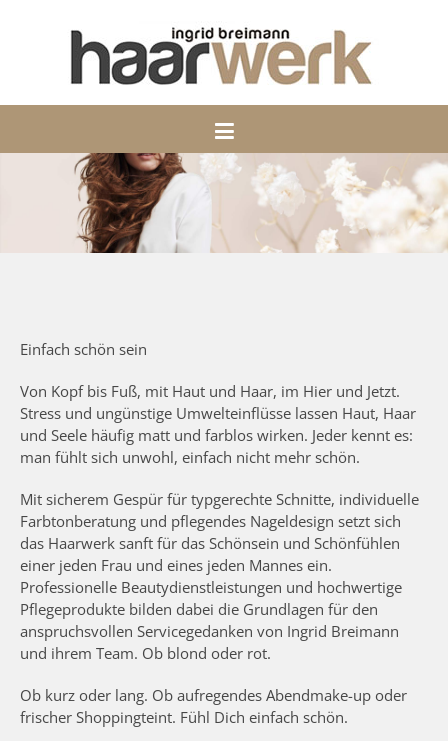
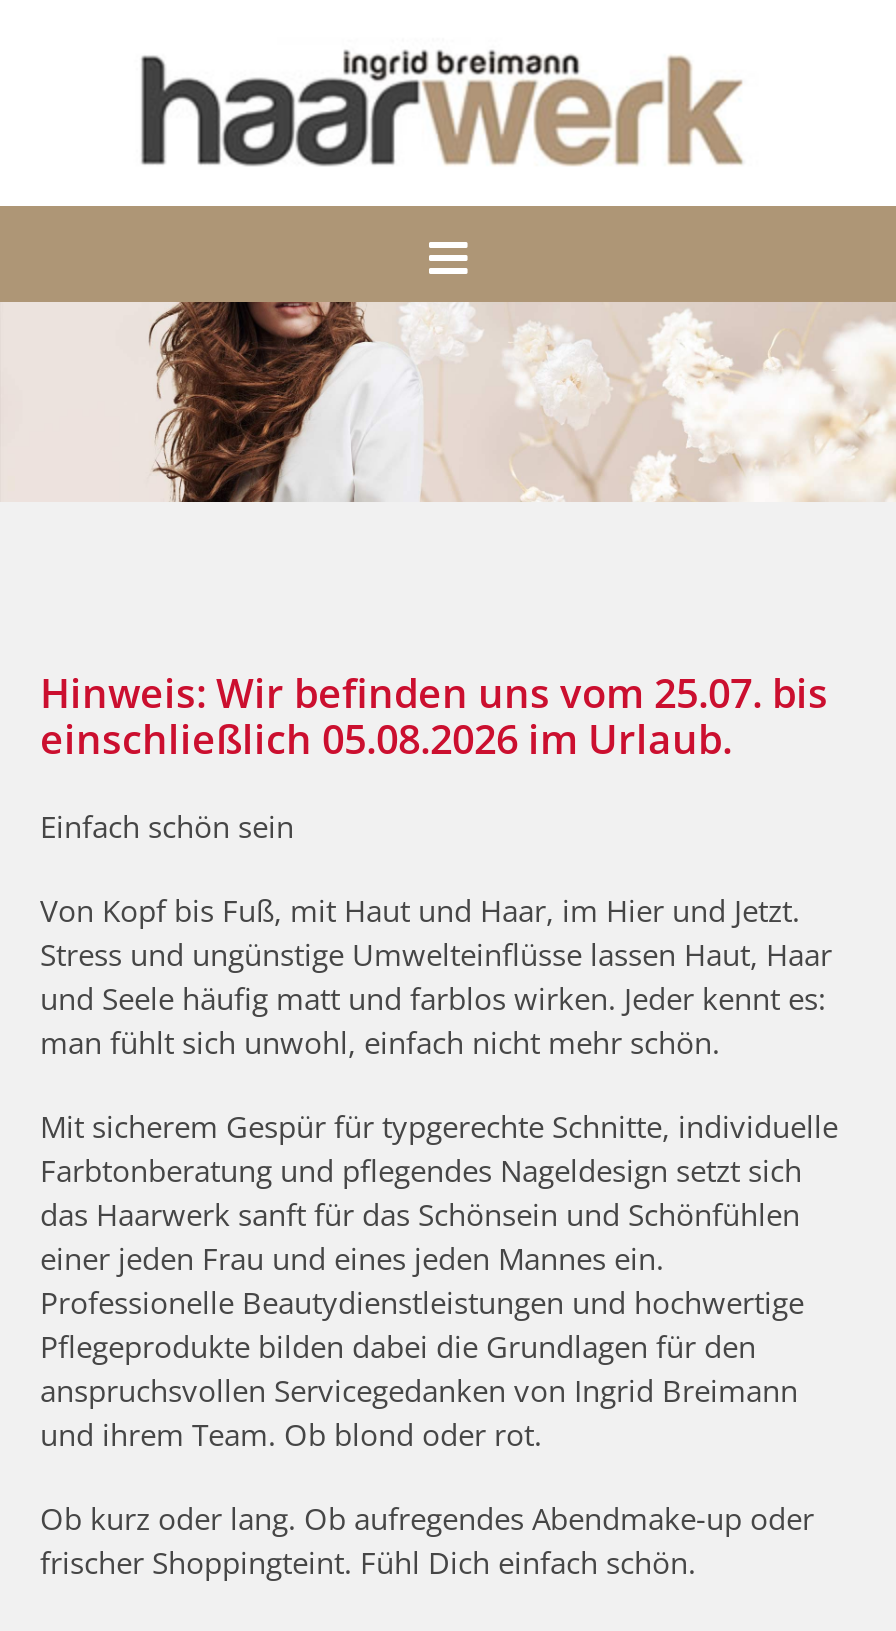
none -> [40,666,828,766] Hinweis: Wir befinden uns vom 25.07. bis | einschließlich 05.08.2026 im Urlaub.

